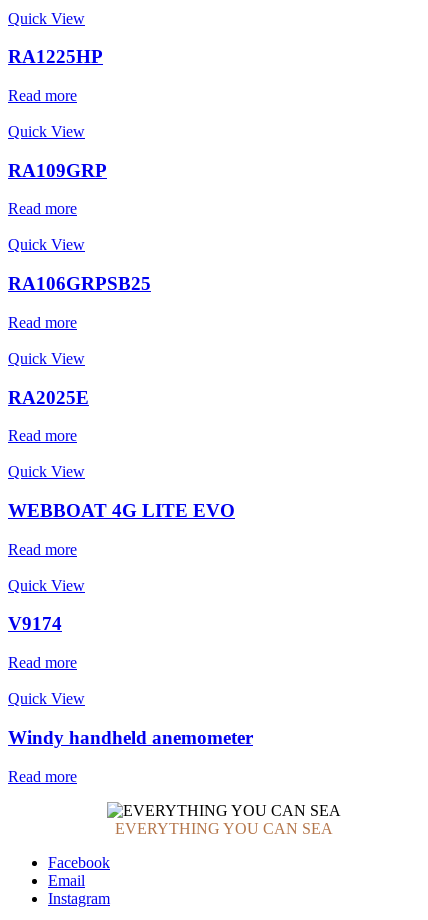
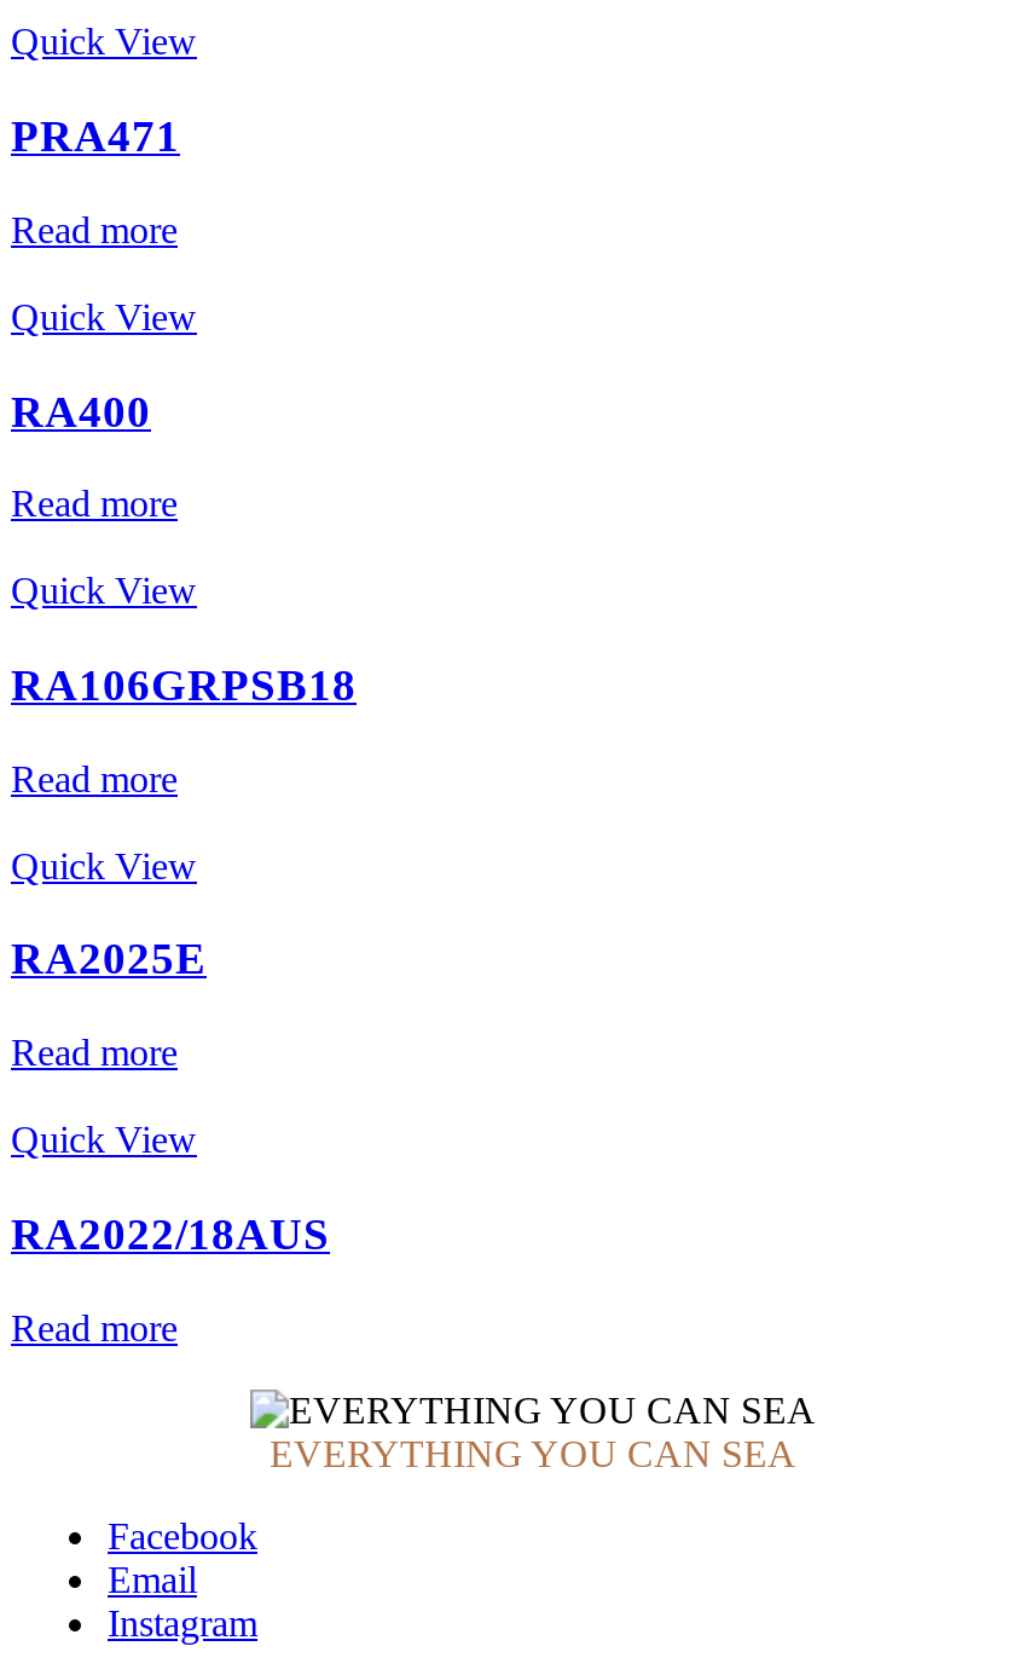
[8,46,103,67] RA1225HP -> [11,111,180,162] PRA471
[8,160,107,181] RA109GRP -> [11,385,151,436] RA400
[8,273,151,294] RA106GRPSB25 -> [11,660,357,710] RA106GRPSB18
[8,500,253,748] WEBBOAT 4G LITE EVO | Read more | Quick View | V9174 | Read more | Quick View | Windy handheld anemometer -> [11,1208,330,1259] RA2022/18AUS

